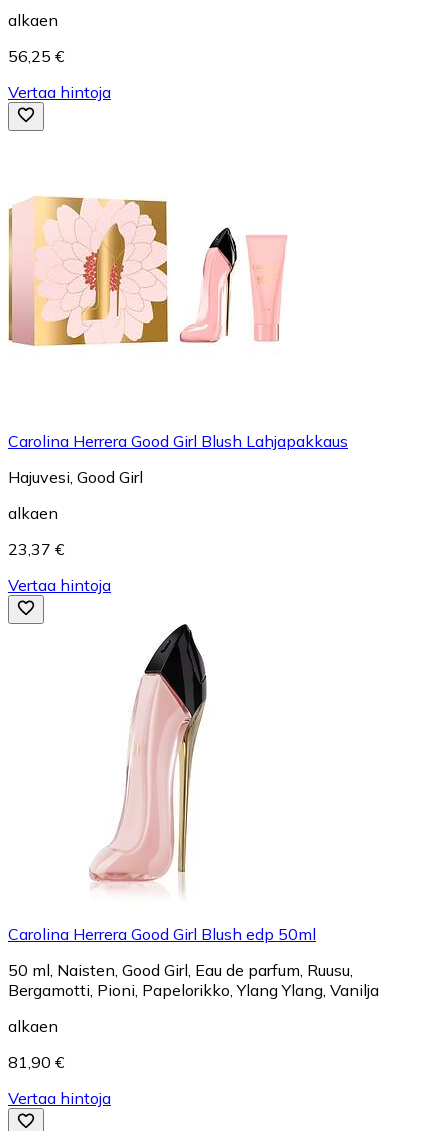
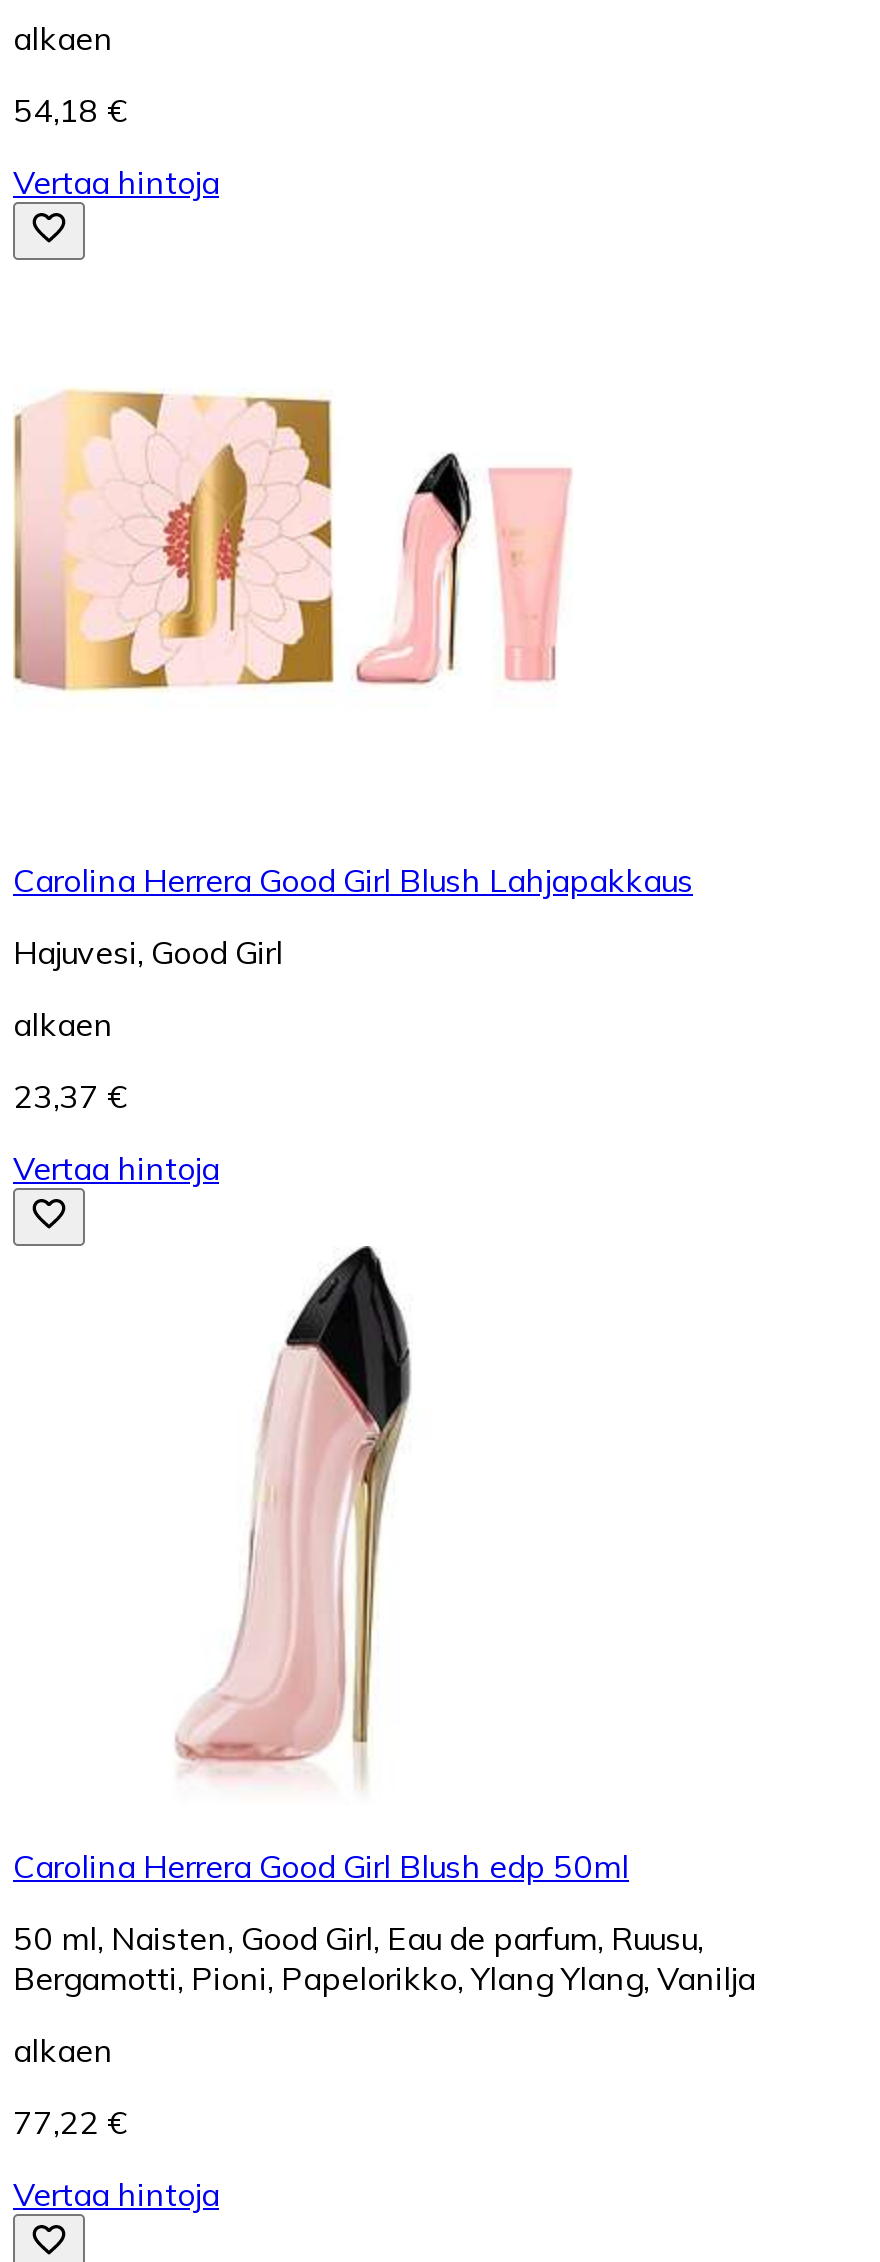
[8,45,64,65] 56,25 € -> [13,89,125,129] 54,18 €
[8,1051,64,1071] 81,90 € -> [13,2101,125,2141] 77,22 €

